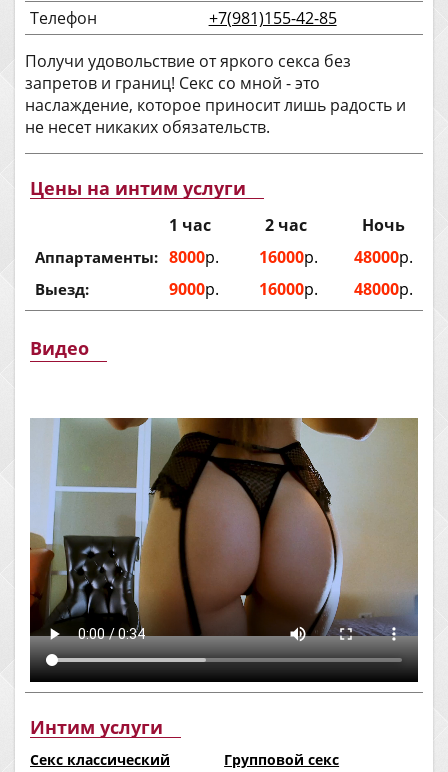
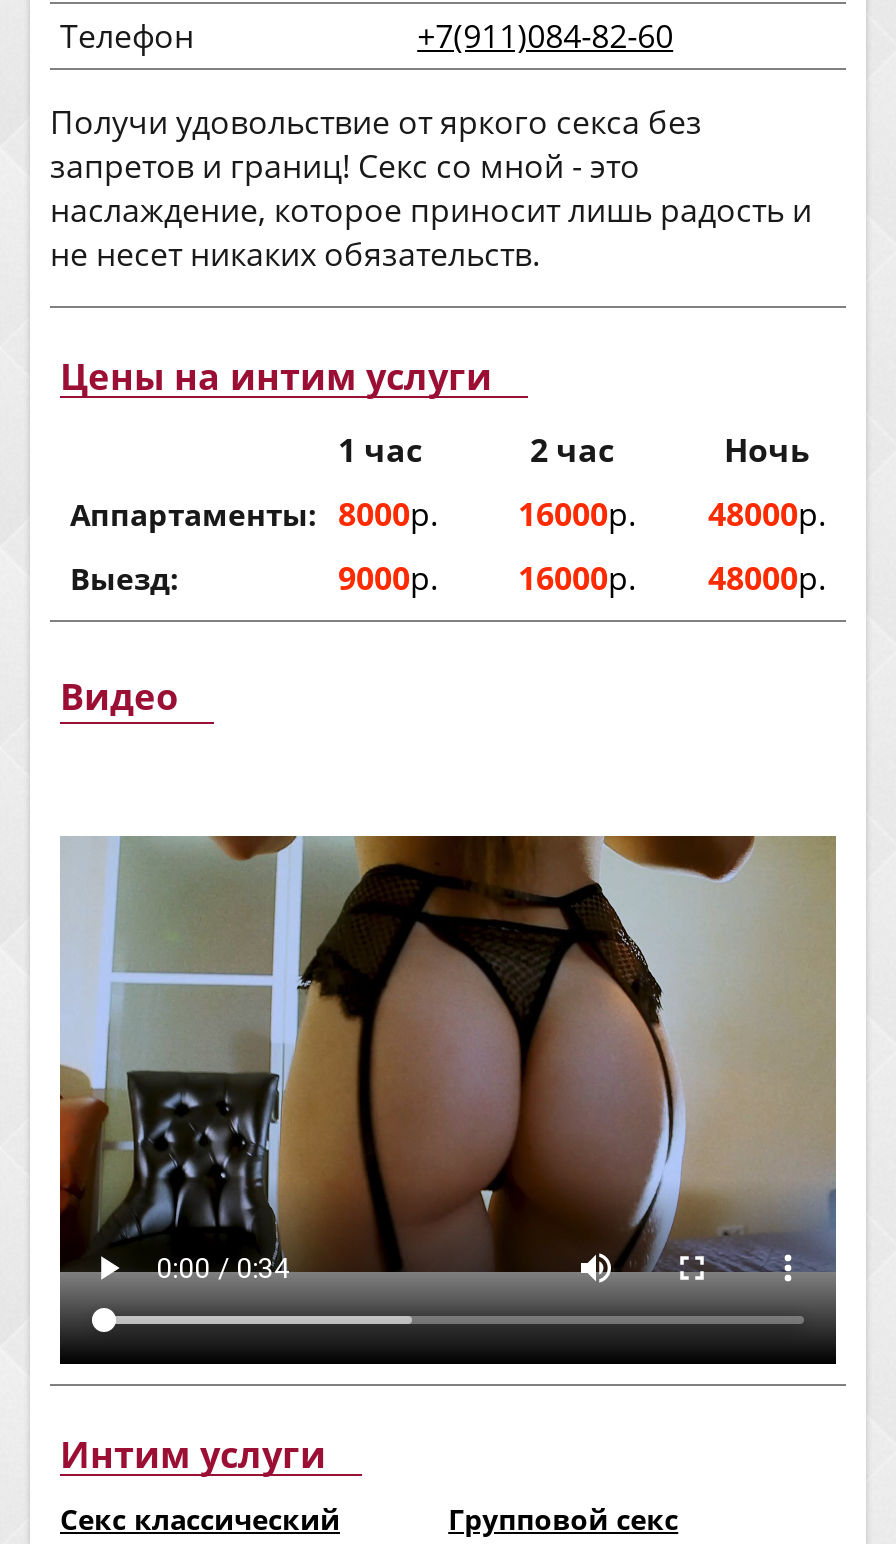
[209,7,337,29] +7(981)155-42-85 -> [417,14,673,58] +7(911)084-82-60

